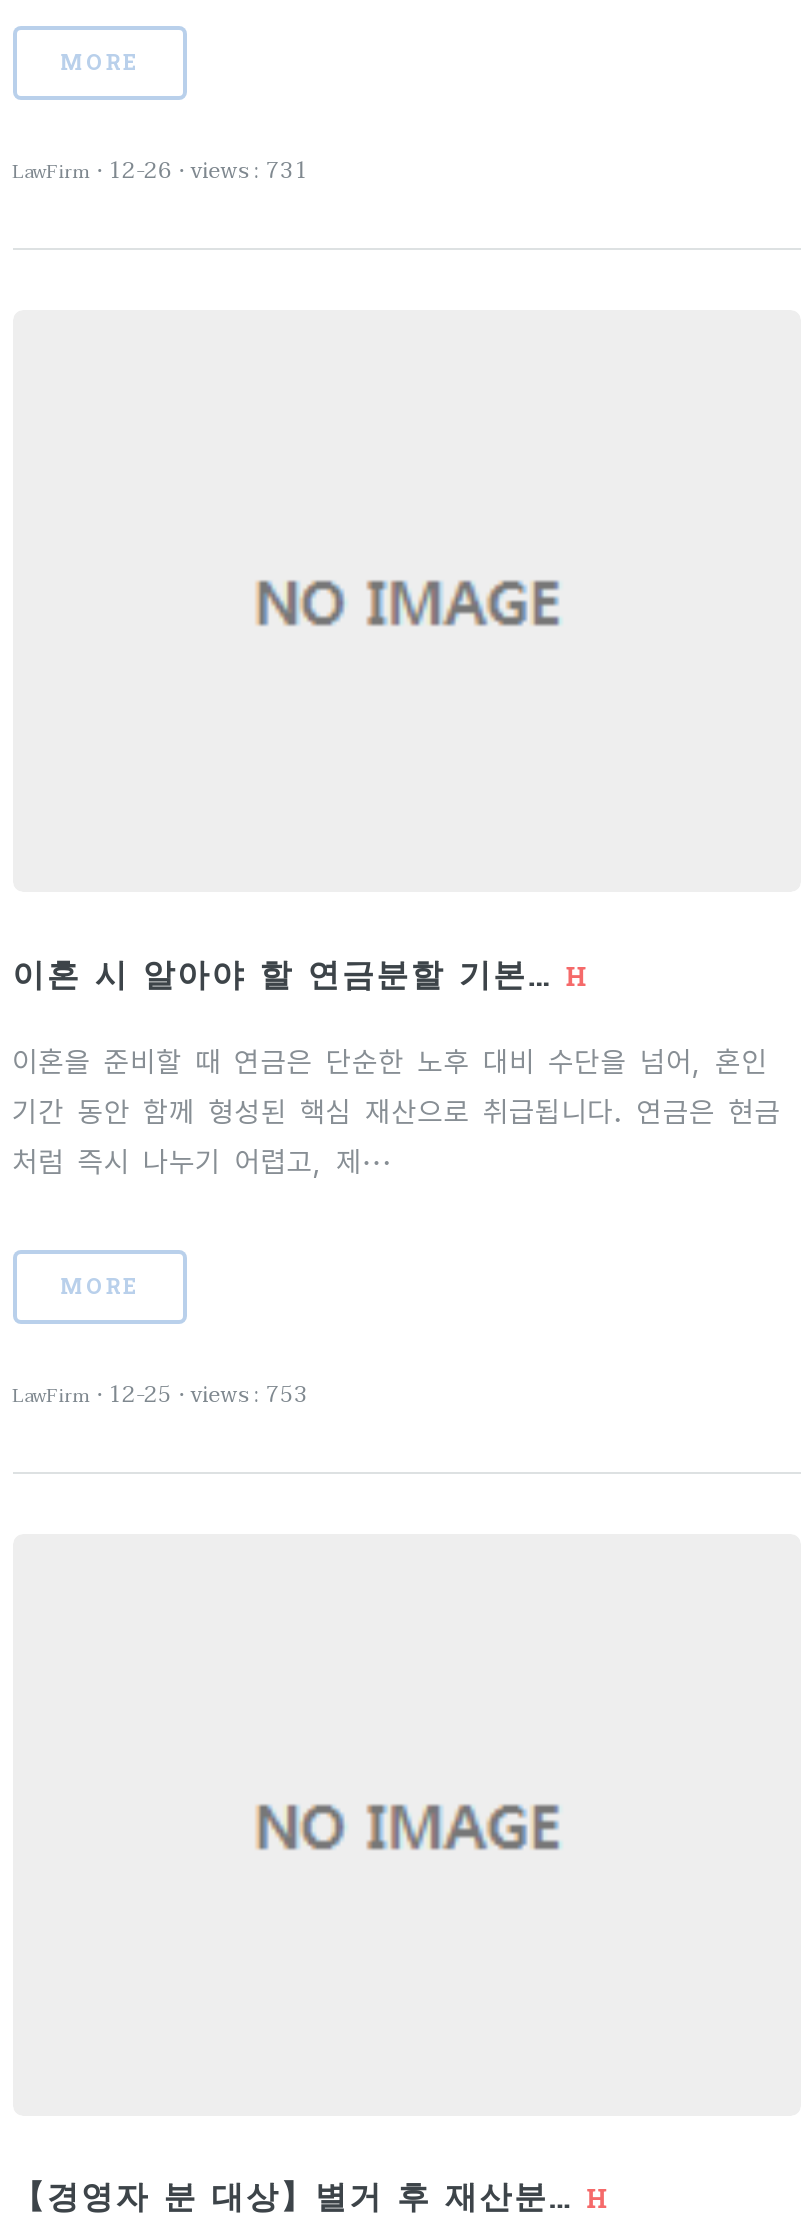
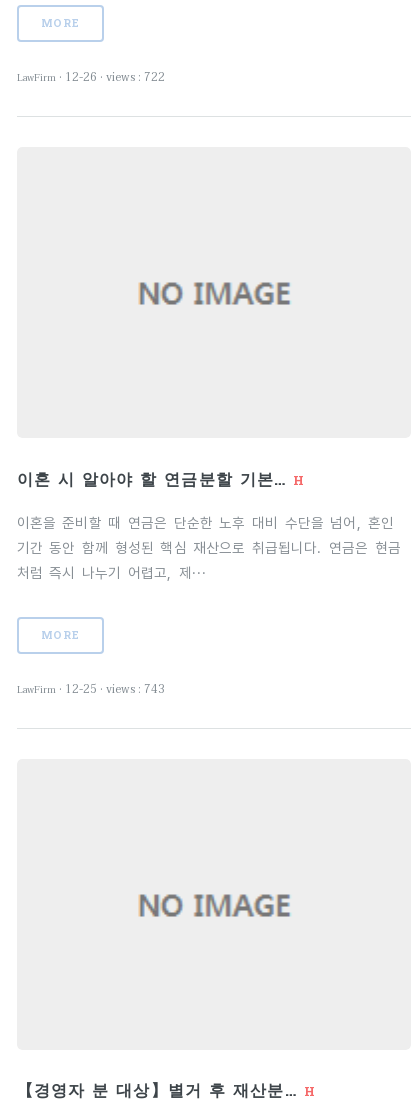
[12,152,308,190] LawFirm · 12-26 · views : 731 -> [17,68,165,87] LawFirm · 12-26 · views : 722
[12,1376,308,1414] LawFirm · 12-25 · views : 753 -> [17,680,165,699] LawFirm · 12-25 · views : 743

